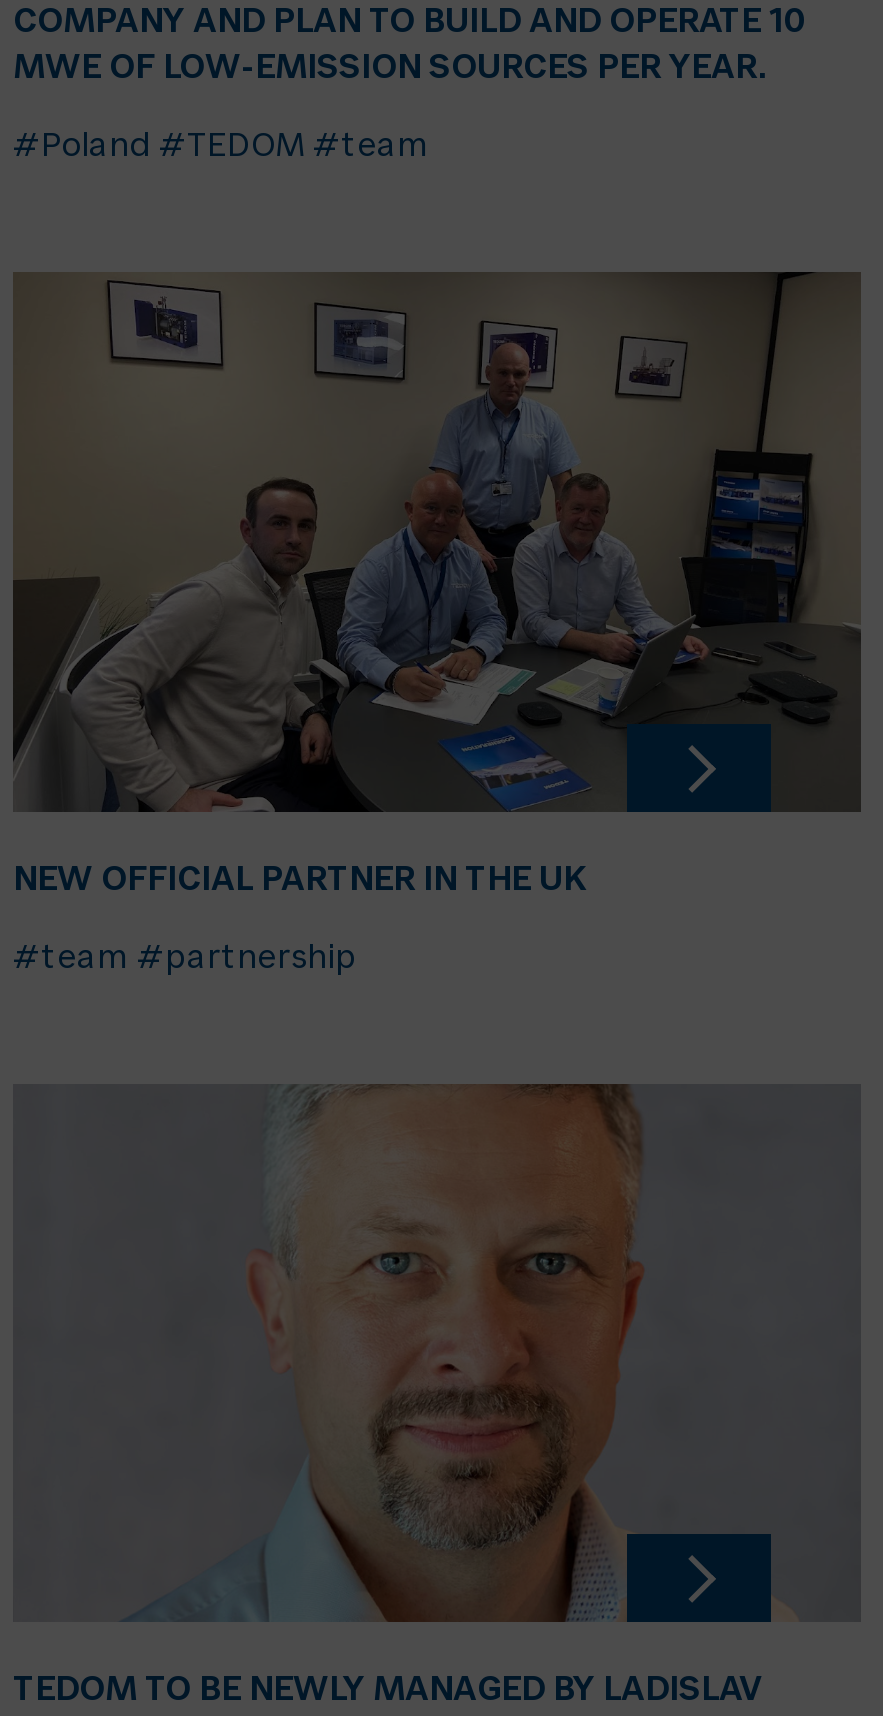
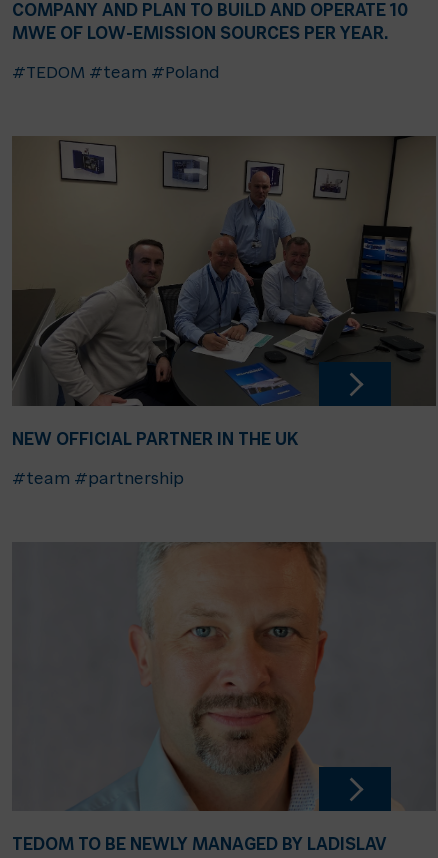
[13,132,437,164] #Poland #TEDOM #team -> [12,66,224,82] #TEDOM #team #Poland

